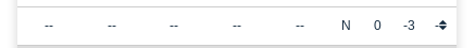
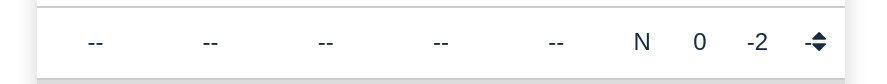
[403,18,415,33] -3 -> [747,28,769,56] -2

